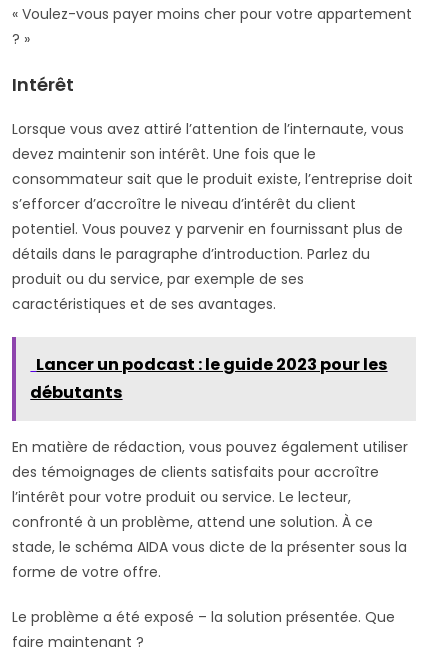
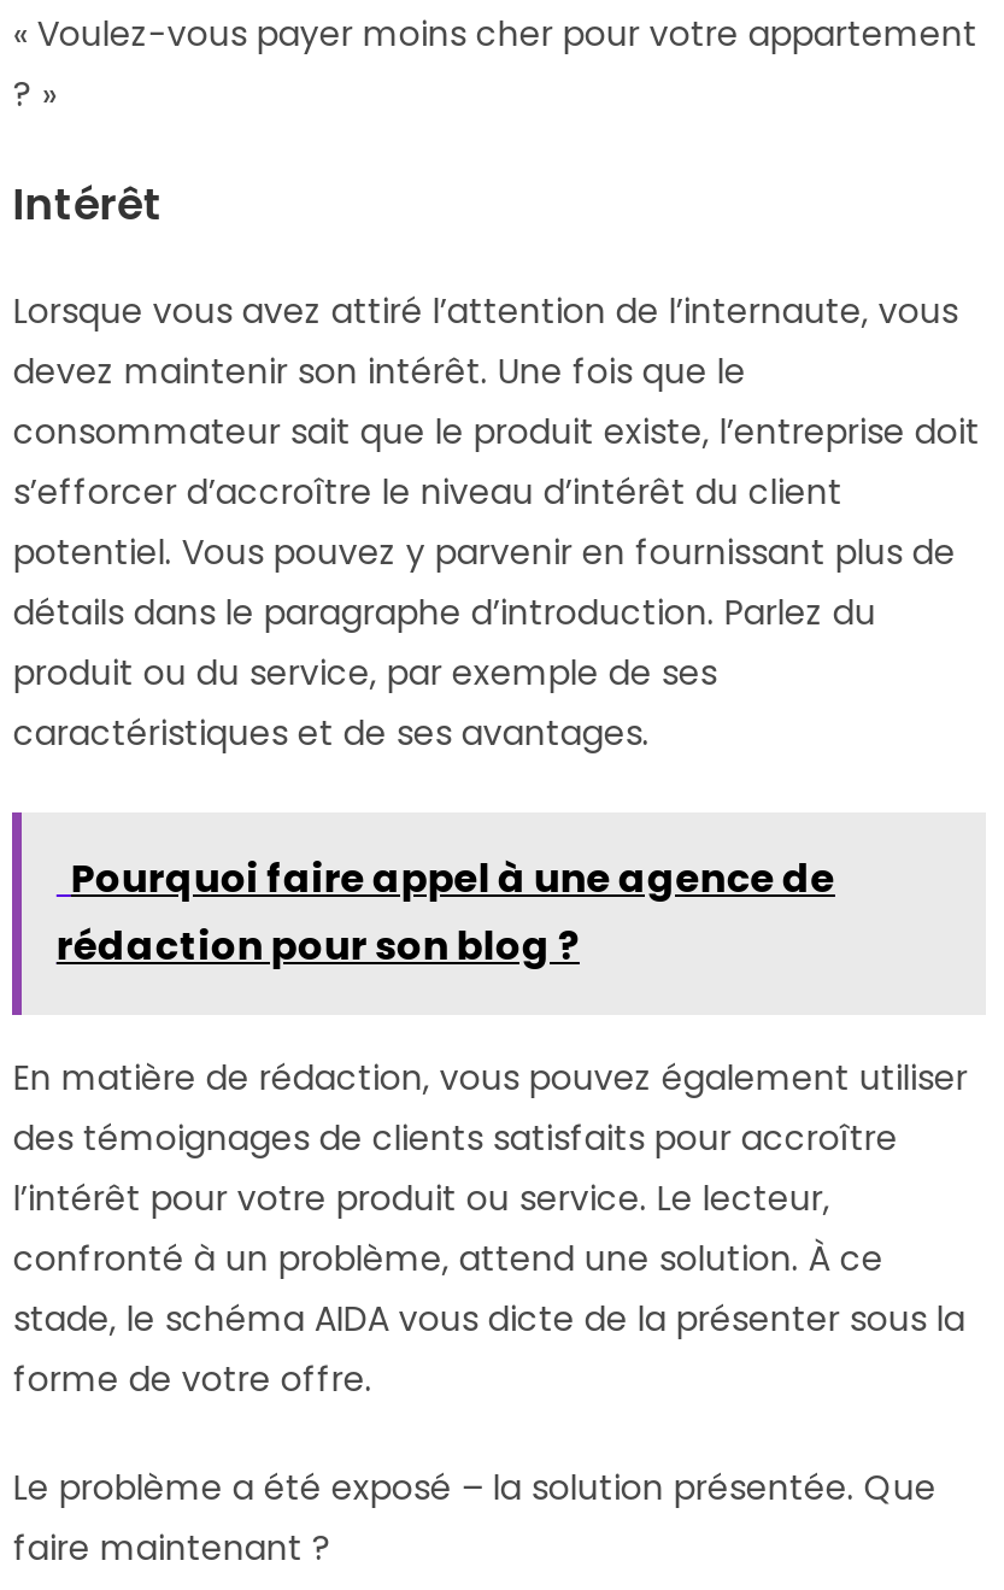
[30,353,387,404] Lancer un podcast : le guide 2023 pour les | débutants -> [56,850,835,973] Pourquoi faire appel à une agence de | rédaction pour son blog ?

